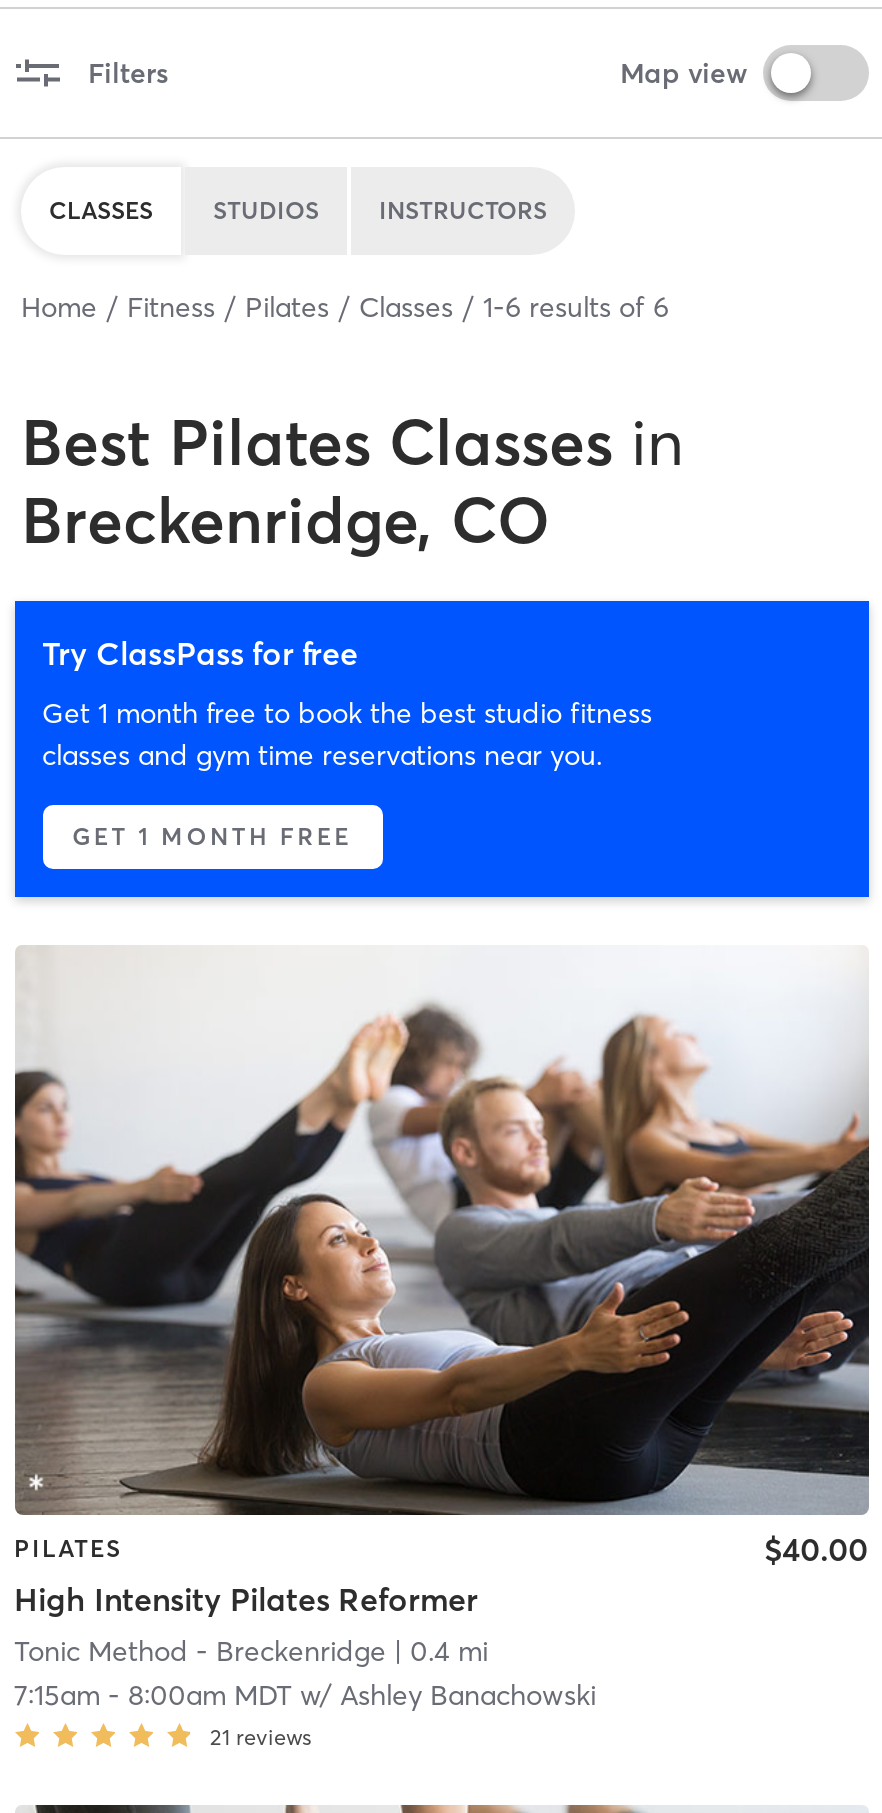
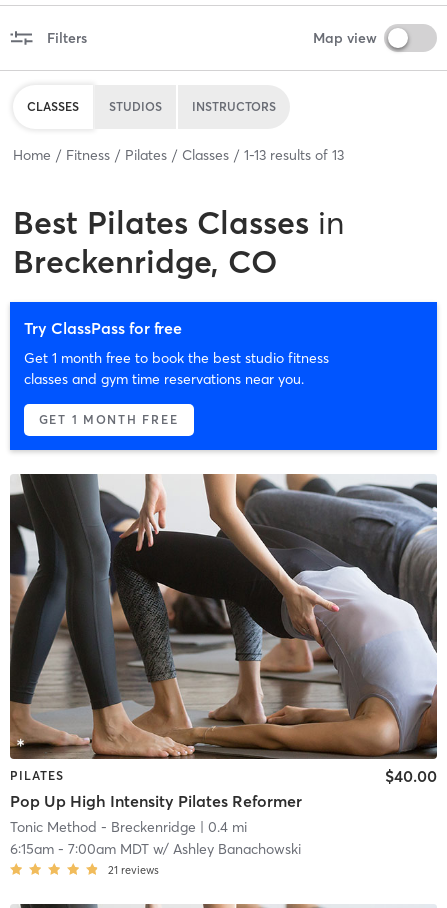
[21,288,669,324] Home Fitness Pilates Classes 1-6 results of 6 -> [13,145,344,163] Home Fitness Pilates Classes 1-13 results of 13
[13,945,871,1619] [image] | High Intensity Pilates Reformer -> [9,473,438,811] [image] | Pop Up High Intensity Pilates Reformer
[14,1677,596,1713] 7:15am - 8:00am MDT w/ Ashley Banachowski -> [9,840,300,858] 6:15am - 7:00am MDT w/ Ashley Banachowski

